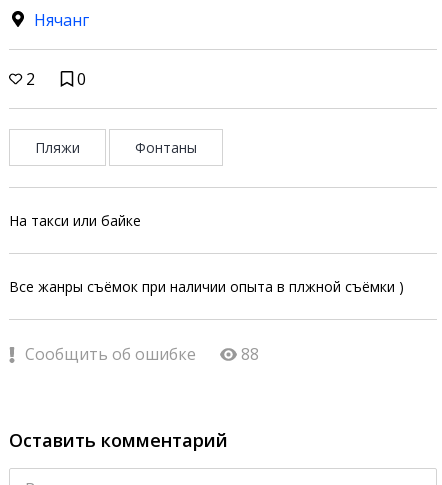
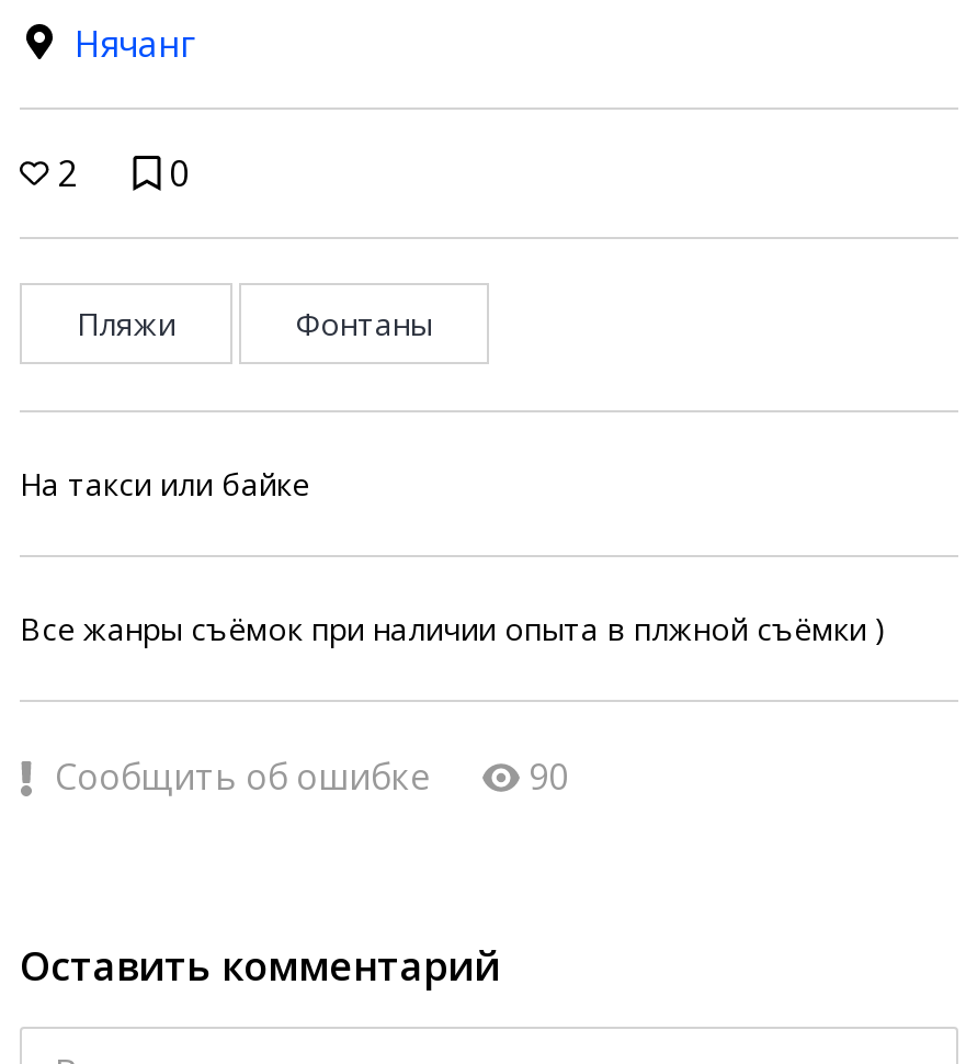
[241,343,259,365] 88 -> [529,752,568,801] 90

